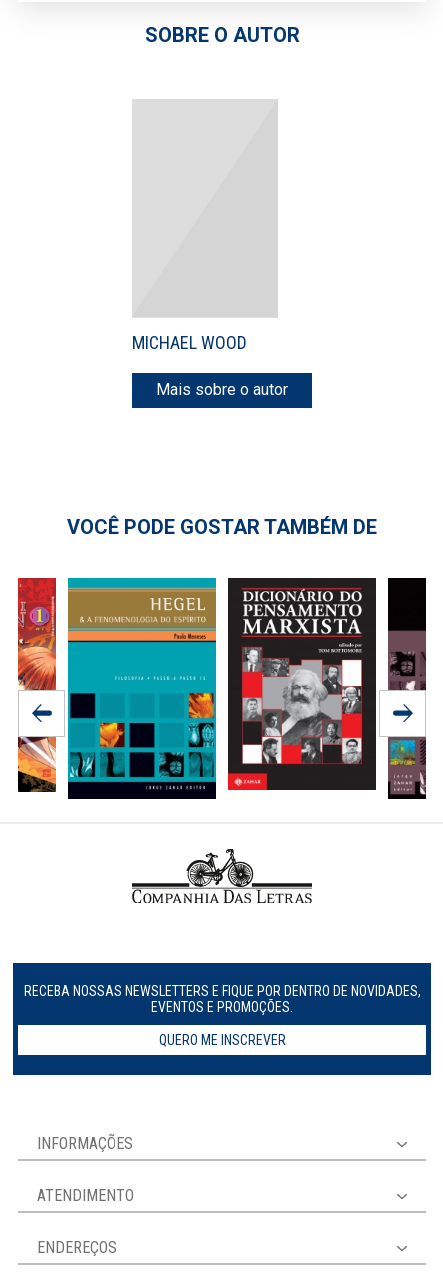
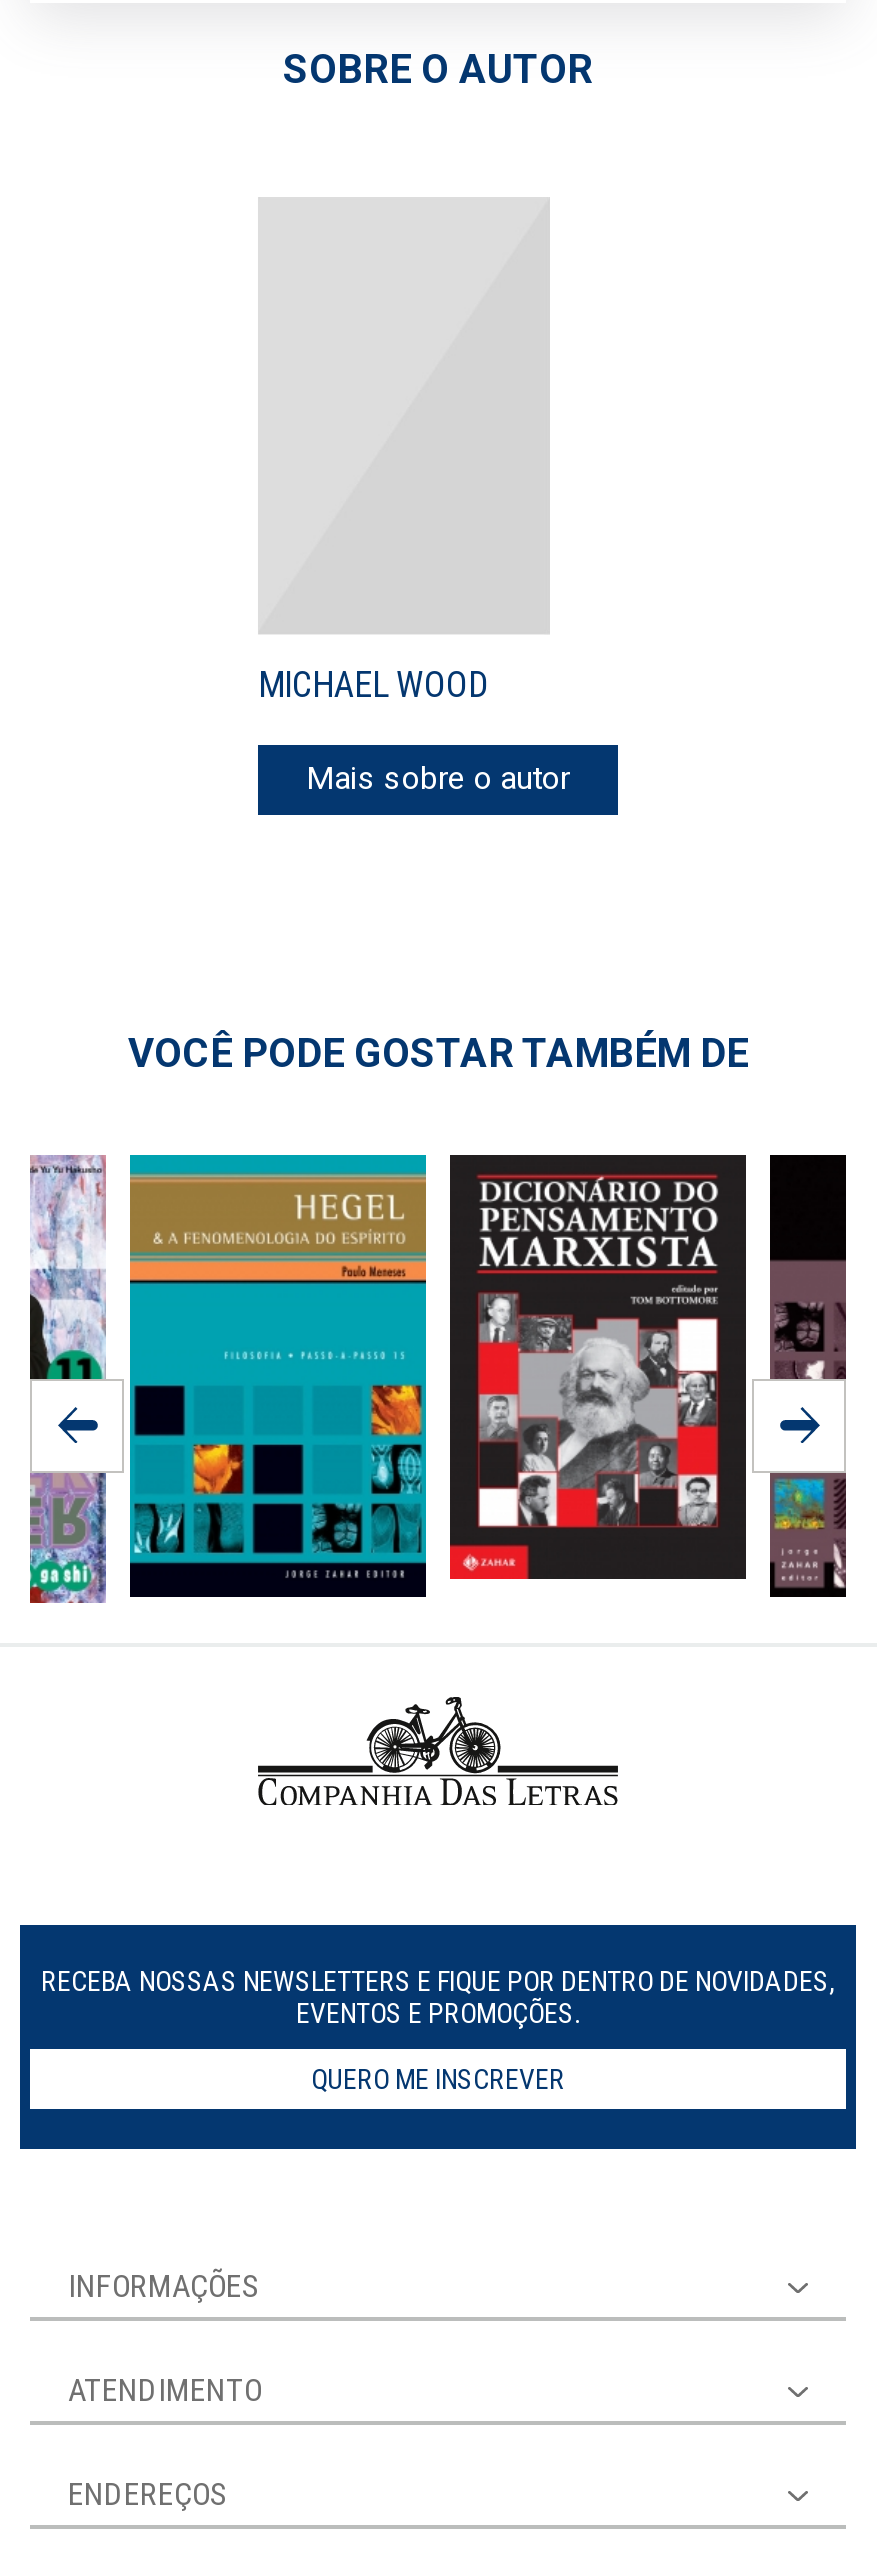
[17,577,57,691] [image] -> [28,1155,106,1381] [image]
[17,736,57,802] [image] -> [28,1471,108,1605] [image]

